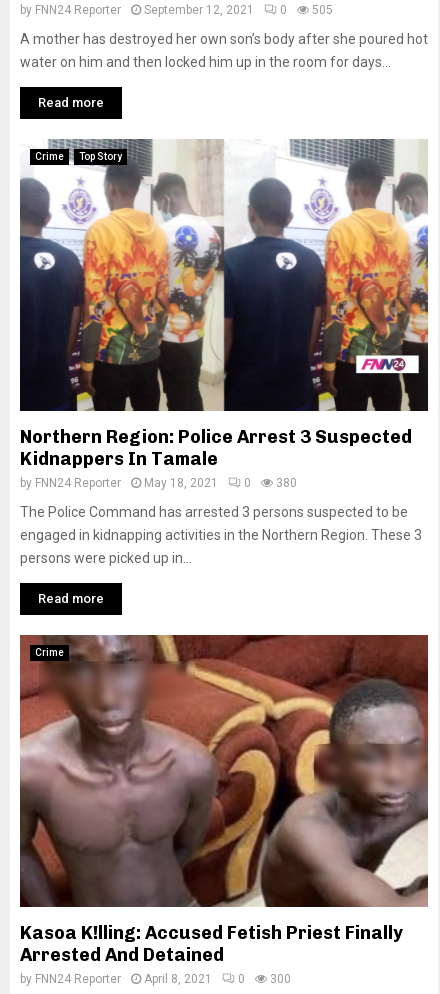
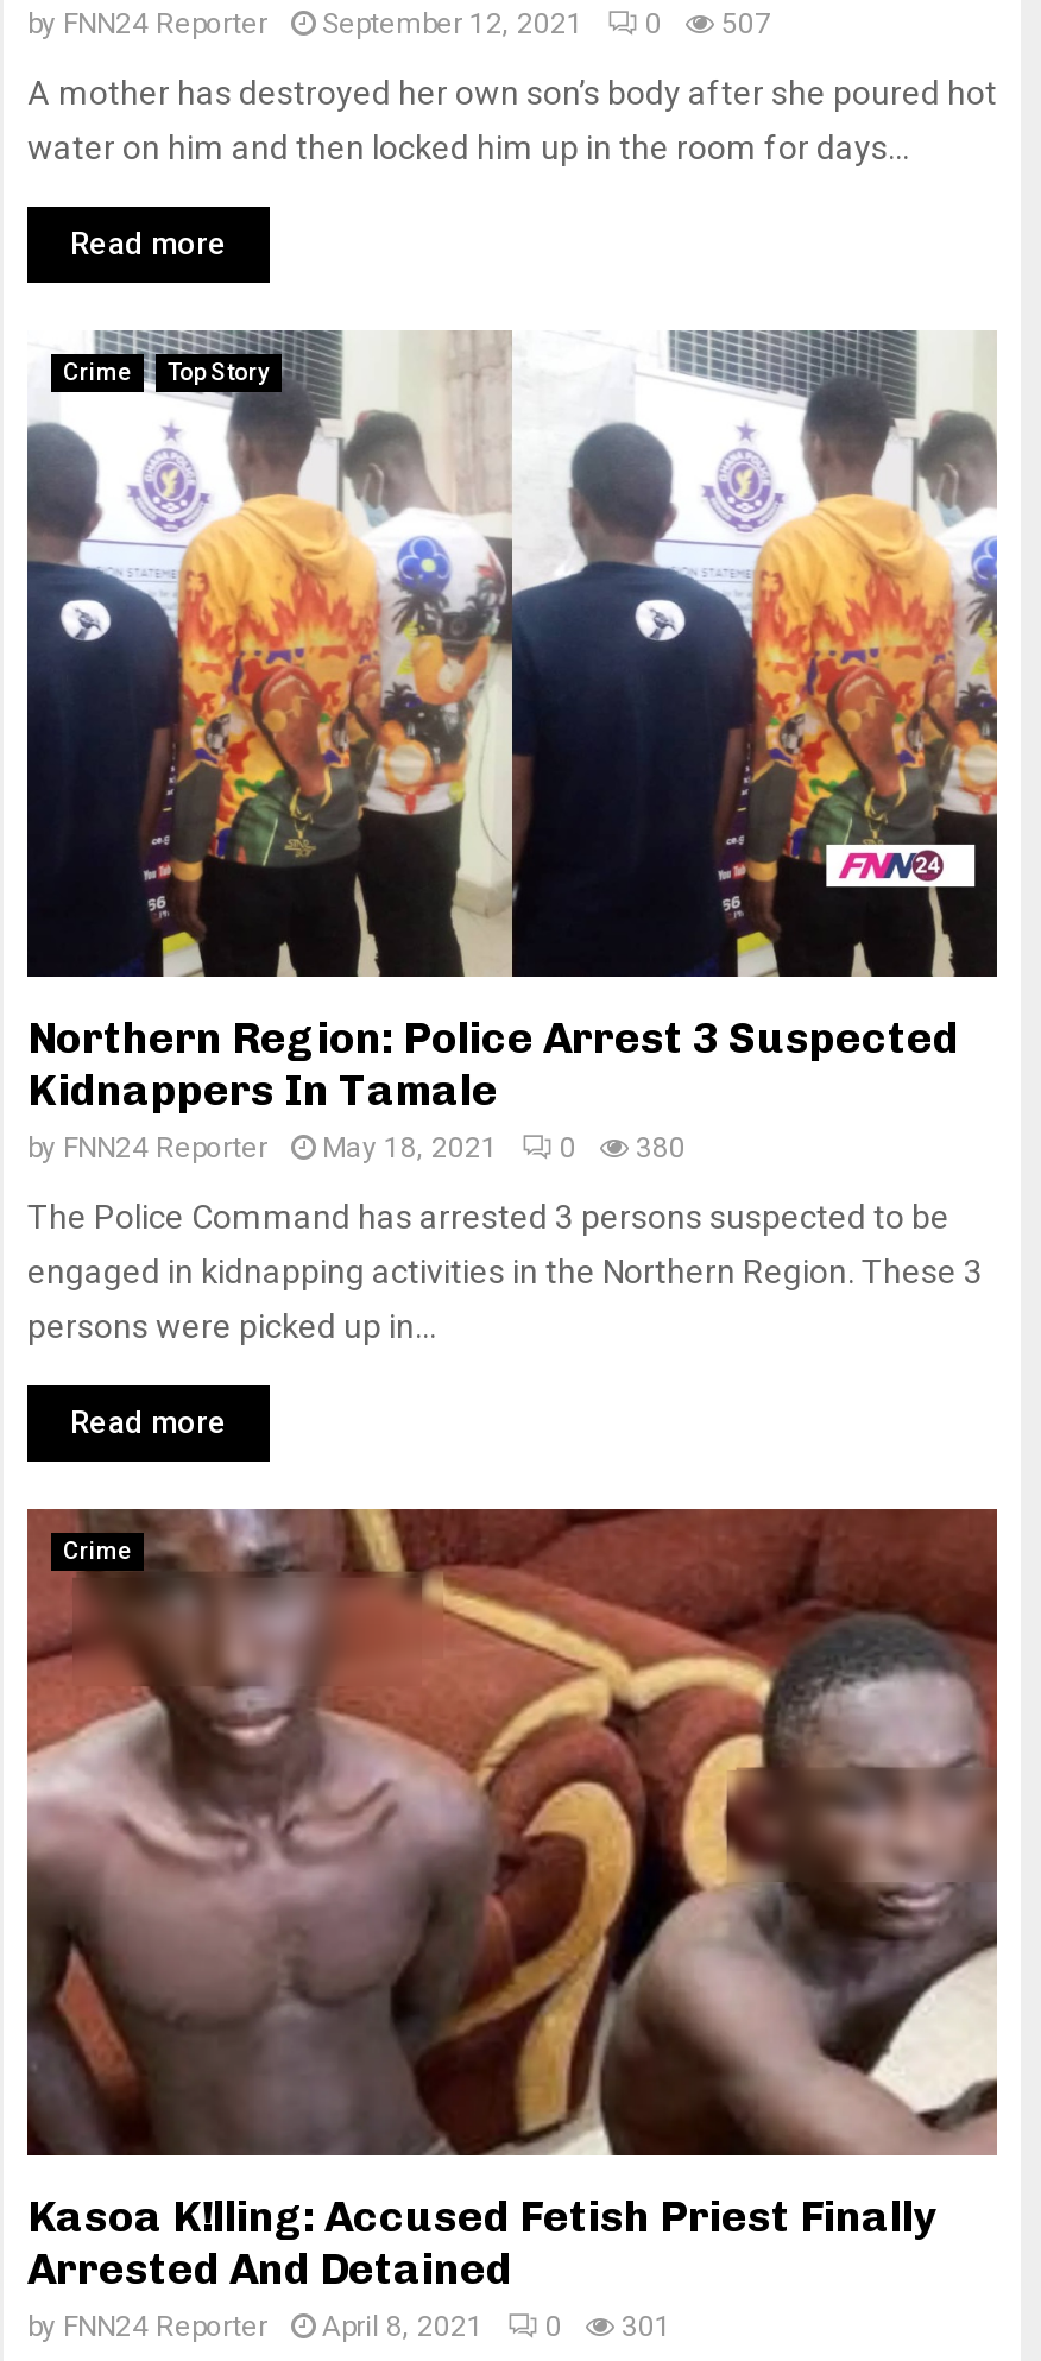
[20,3,333,17] by FNN24 Reporter September 12, 2021 0 505 -> [27,7,771,40] by FNN24 Reporter September 12, 2021 0 507
[20,972,291,986] by FNN24 Reporter April 8, 2021 0 300 -> [27,2310,671,2343] by FNN24 Reporter April 8, 2021 0 301

